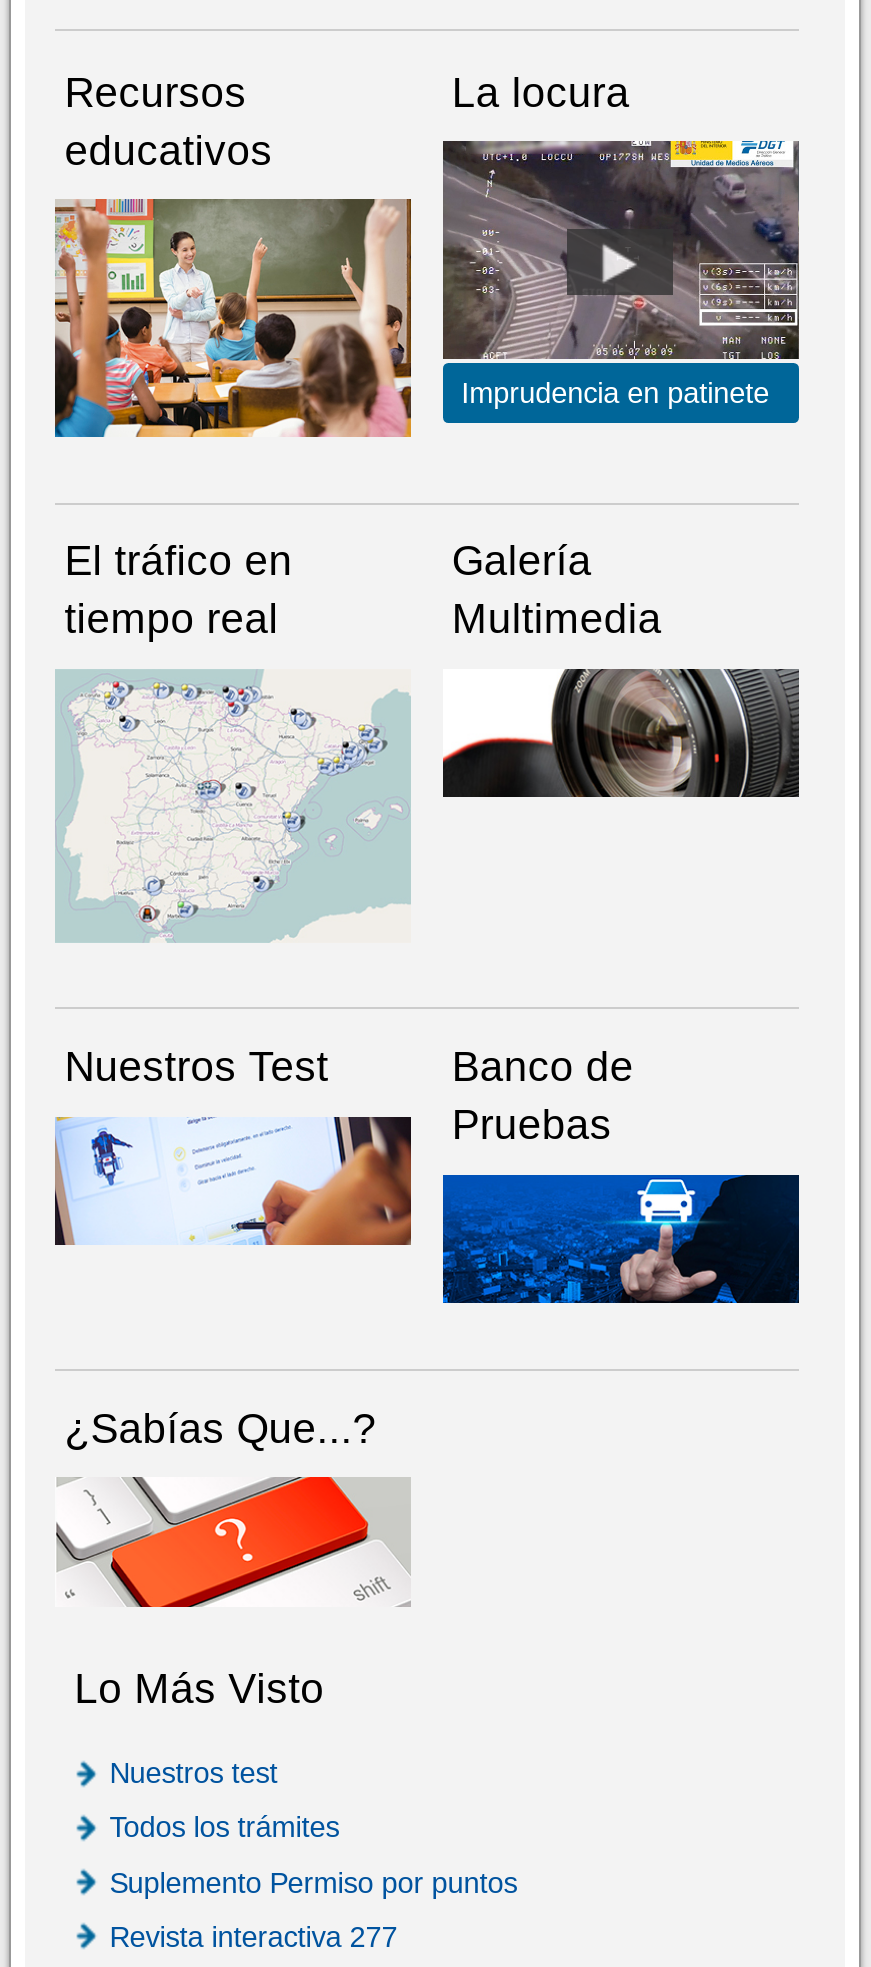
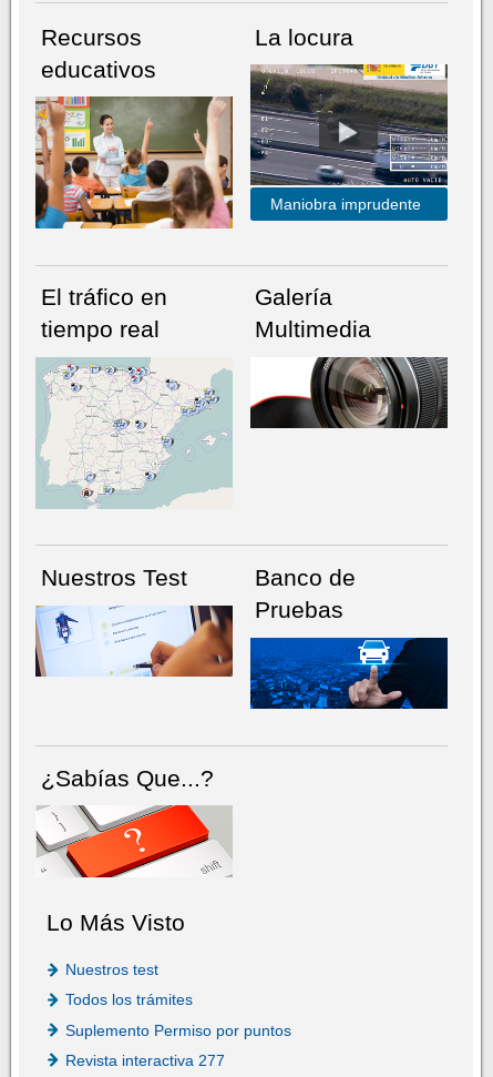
[443,139,799,410] [image] | Imprudencia en patinete -> [250,63,448,213] [image] | Maniobra imprudente

